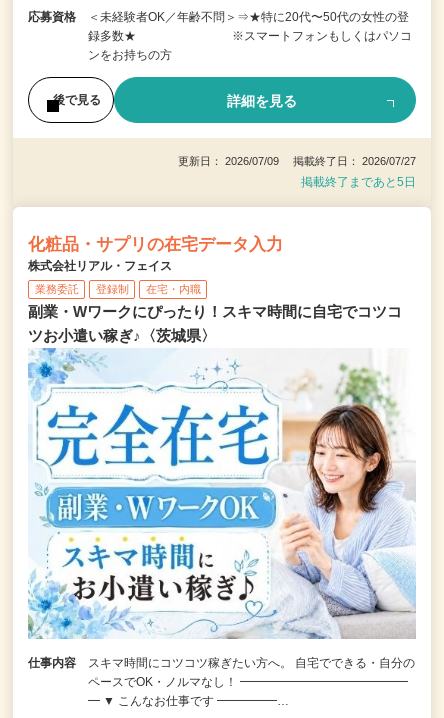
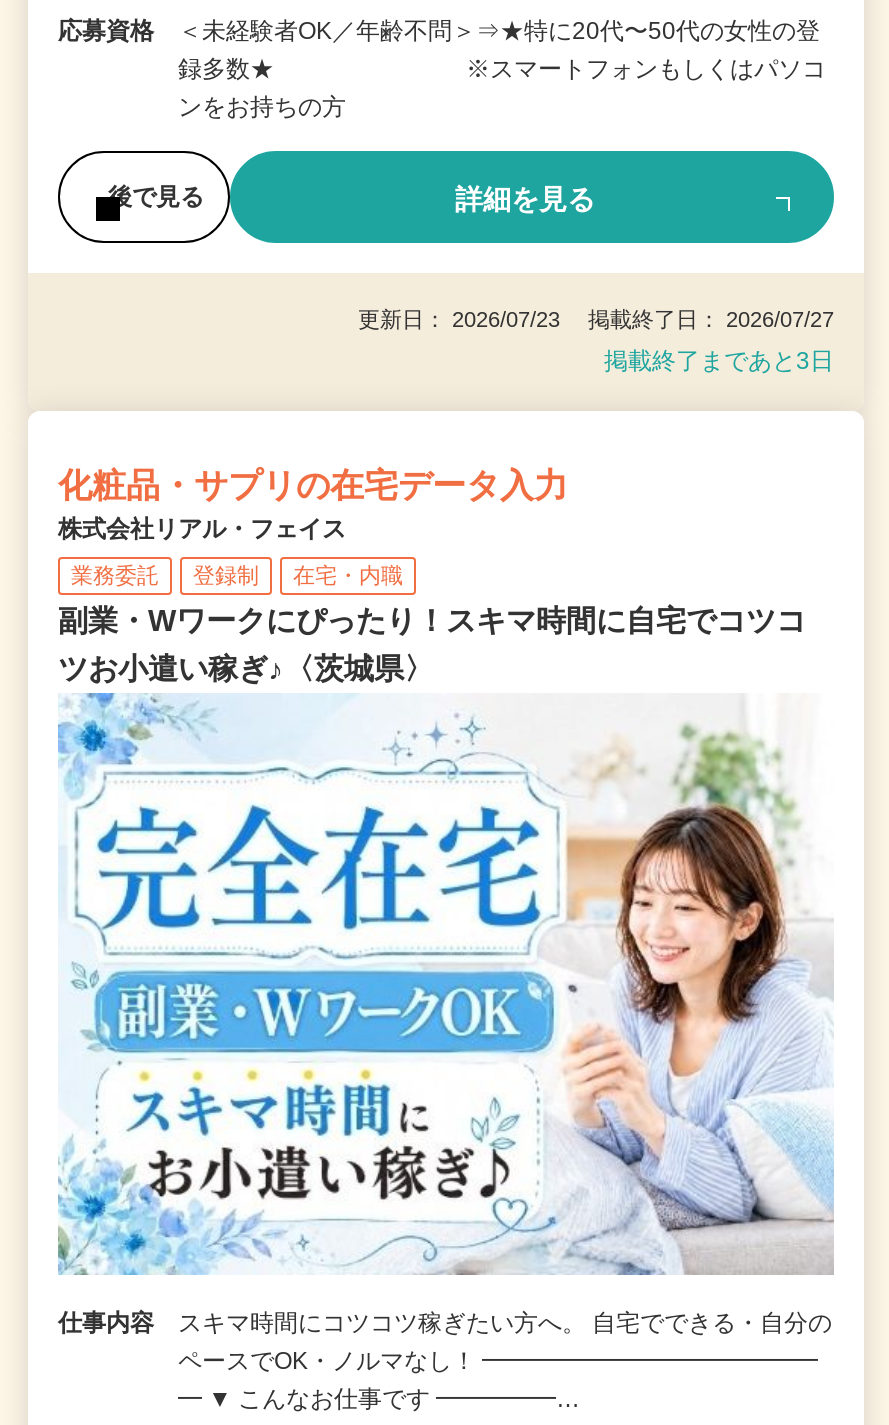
[178,155,416,167] 更新日： 2026/07/09 掲載終了日： 2026/07/27 -> [358,307,834,331] 更新日： 2026/07/23 掲載終了日： 2026/07/27
[301,175,416,189] 掲載終了まであと5日 -> [604,347,834,375] 掲載終了まであと3日

